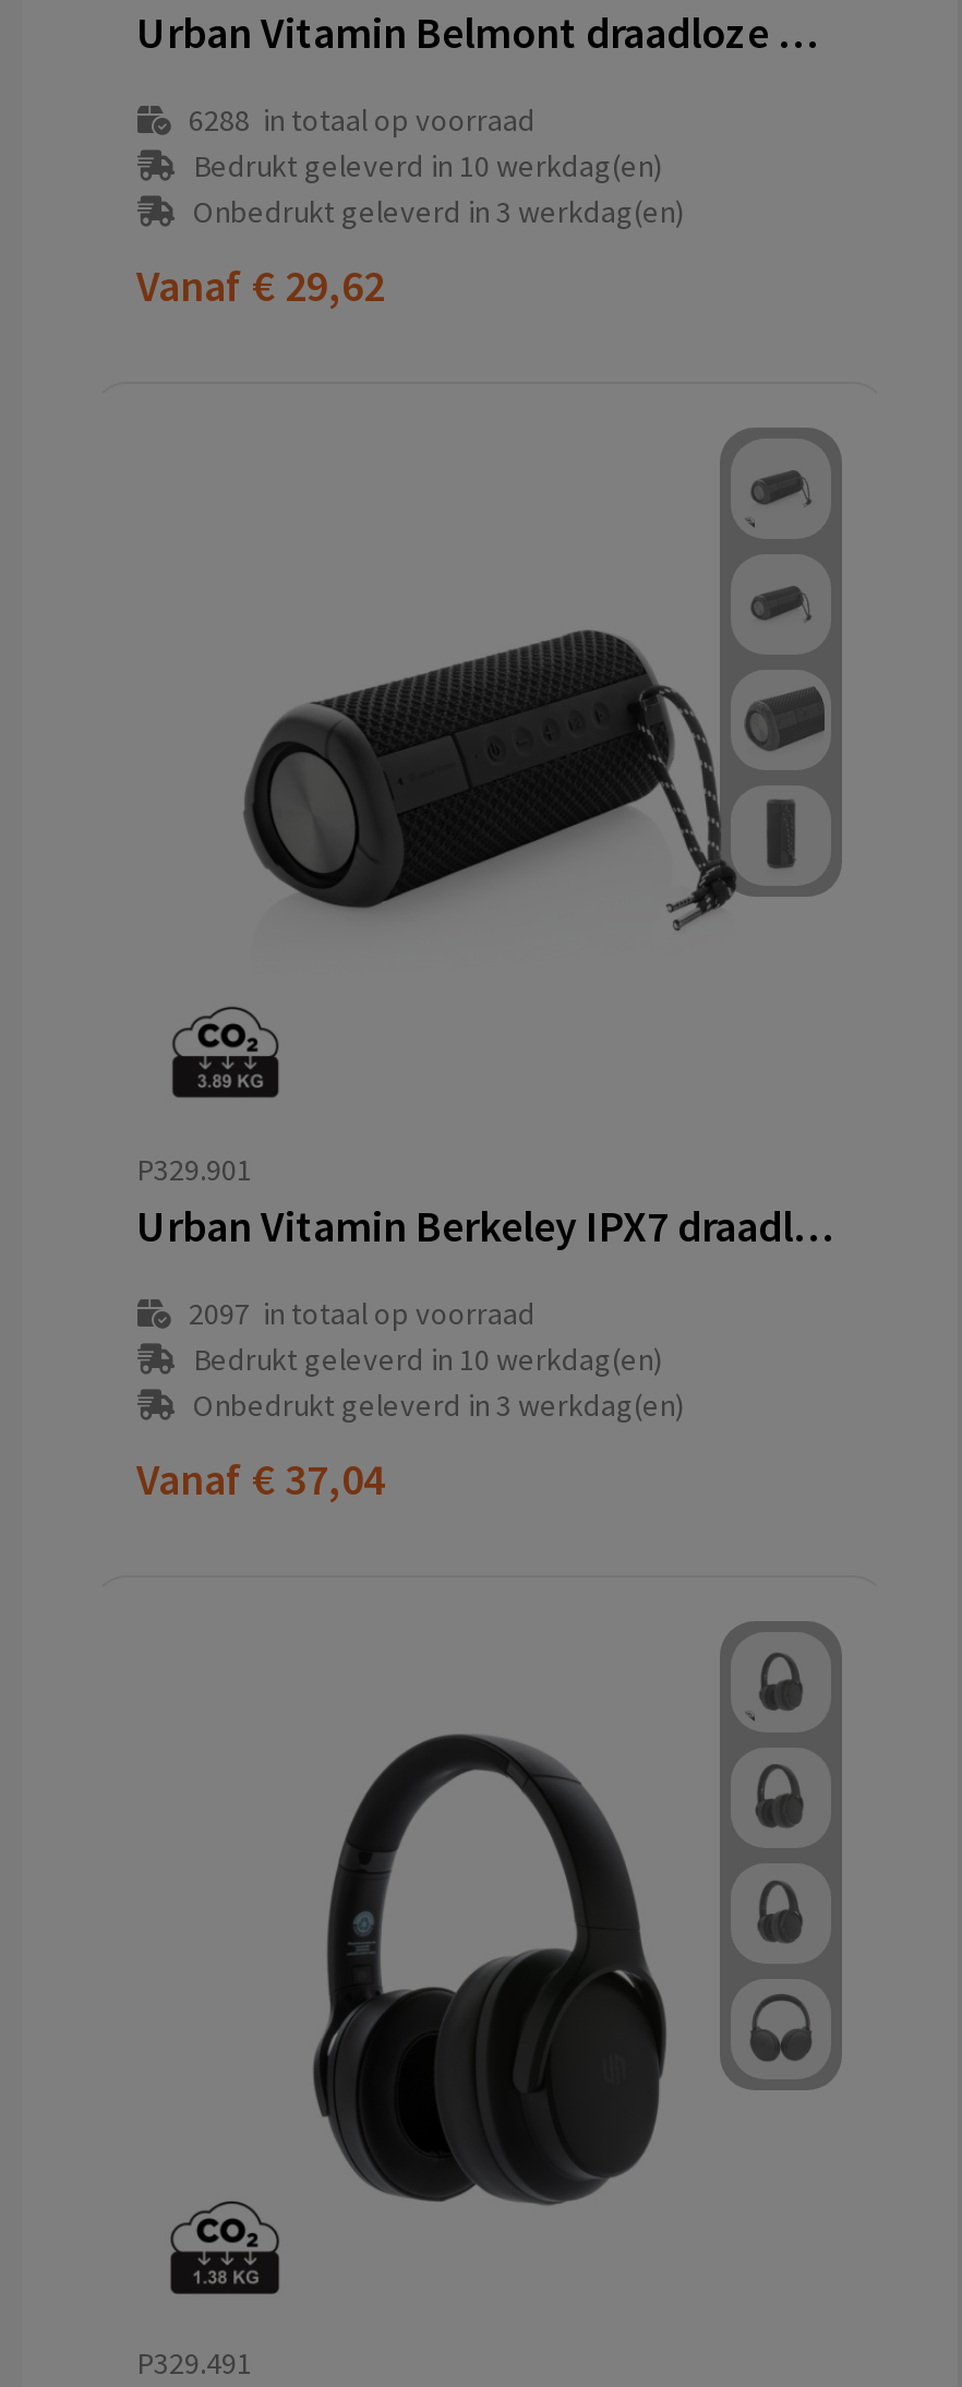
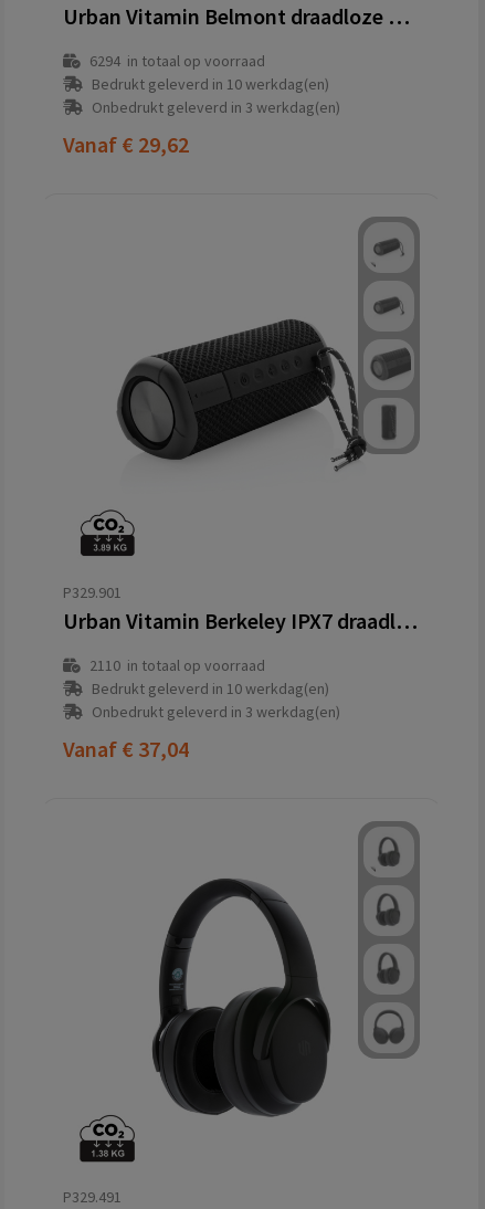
[189,100,536,140] 6288 in totaal op voorraad -> [89,51,265,71] 6294 in totaal op voorraad
[189,1294,536,1333] 2097 in totaal op voorraad -> [89,655,265,675] 2110 in totaal op voorraad

